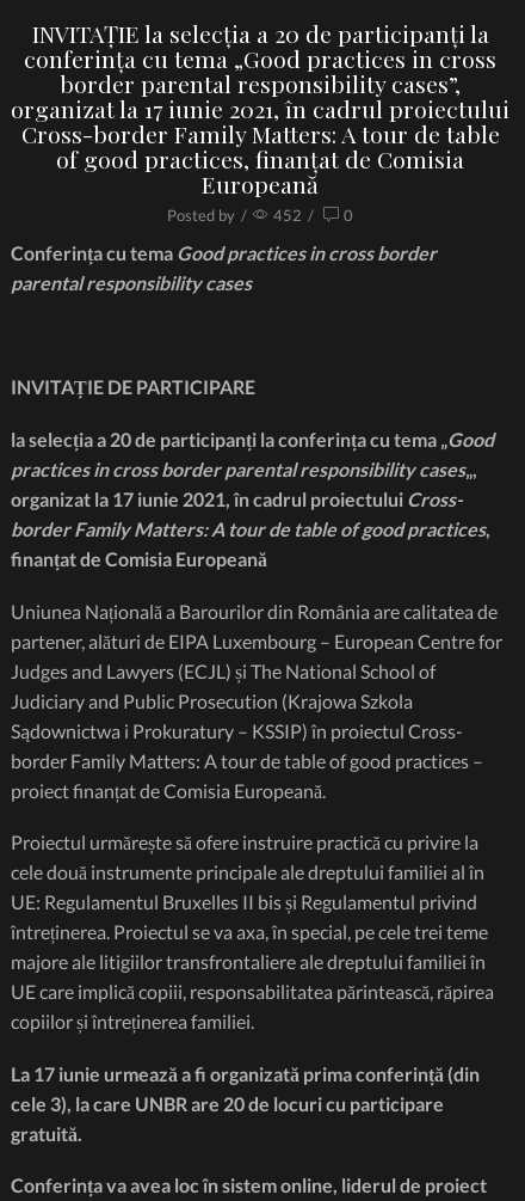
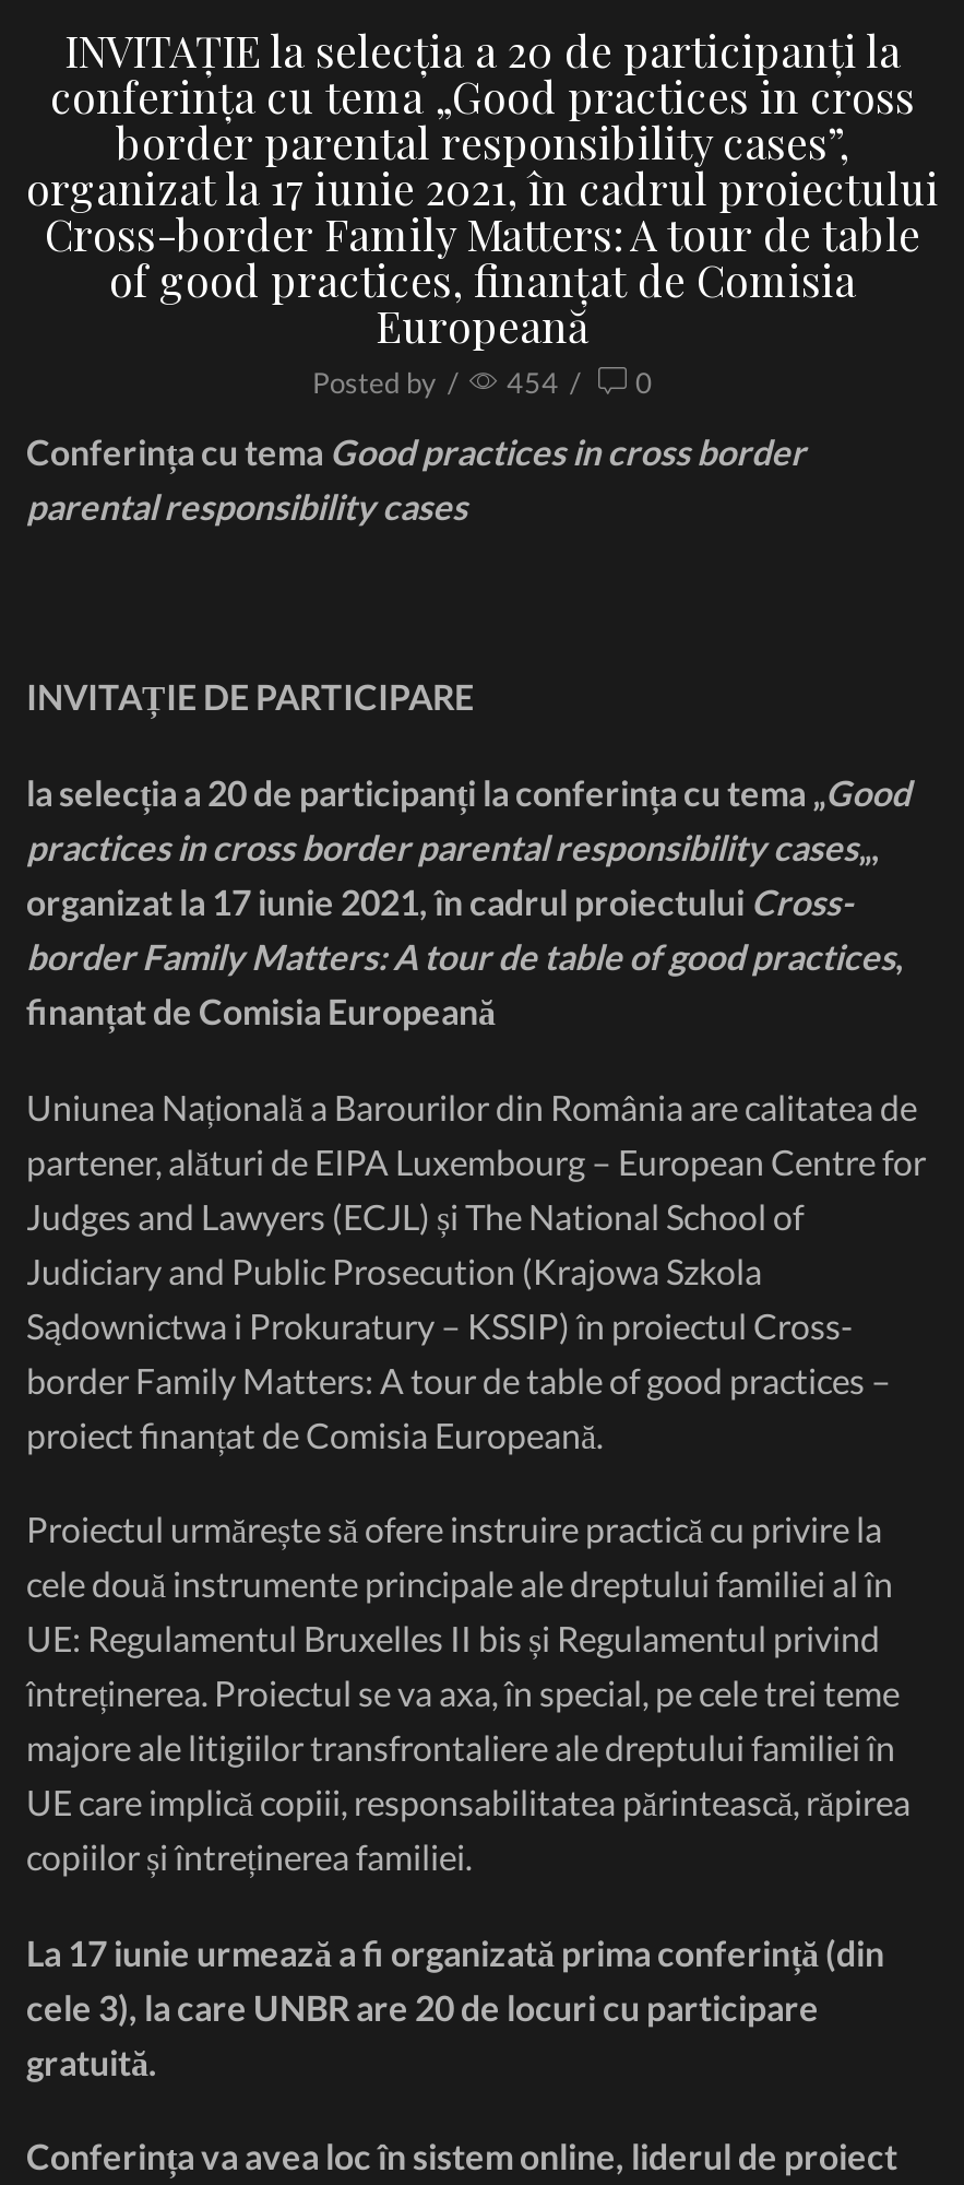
[167,205,353,225] Posted by / 452 / 0 -> [312,365,653,400] Posted by / 454 / 0

